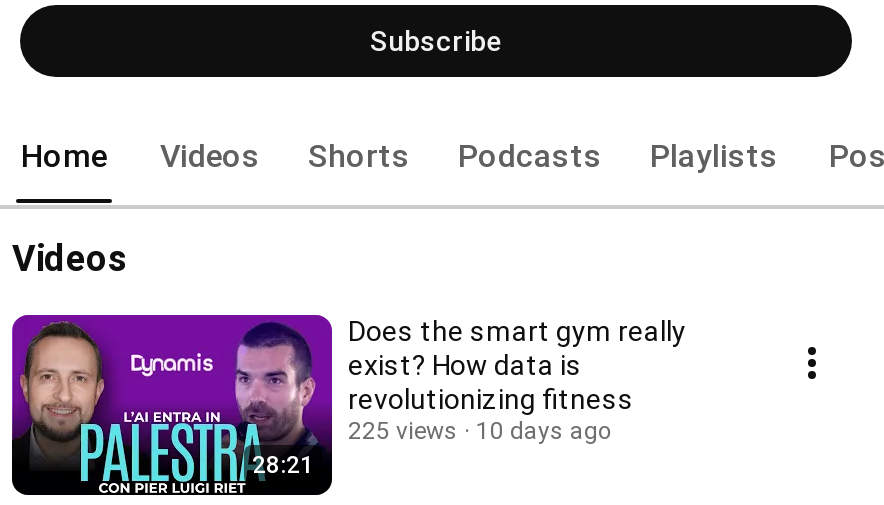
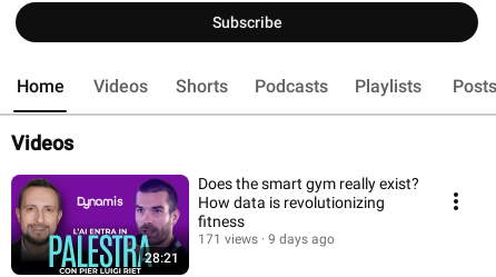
[348,315,686,445] Does the smart gym really | exist? How data is | revolutionizing fitness | 225 views | 10 days ago -> [198,175,419,247] Does the smart gym really exist? | How data is revolutionizing | fitness | 171 views | 9 days ago

